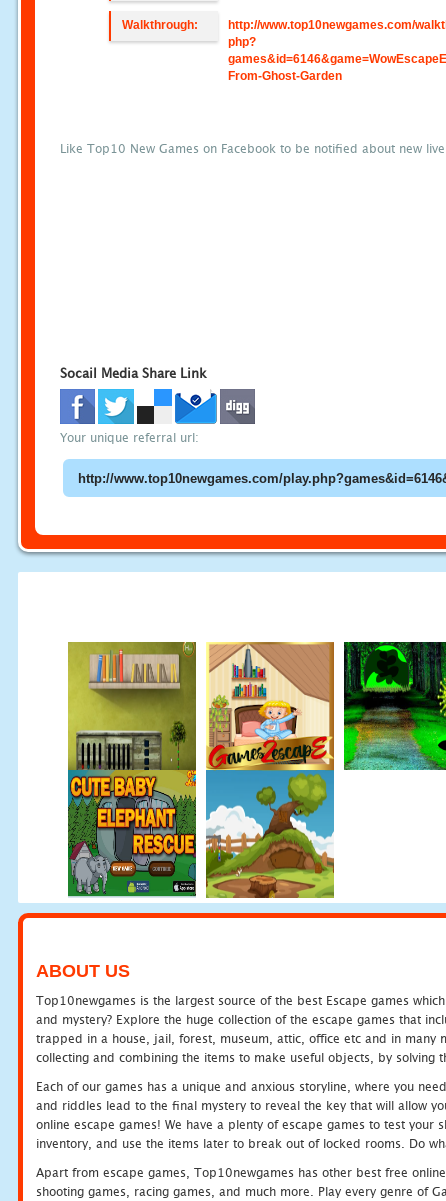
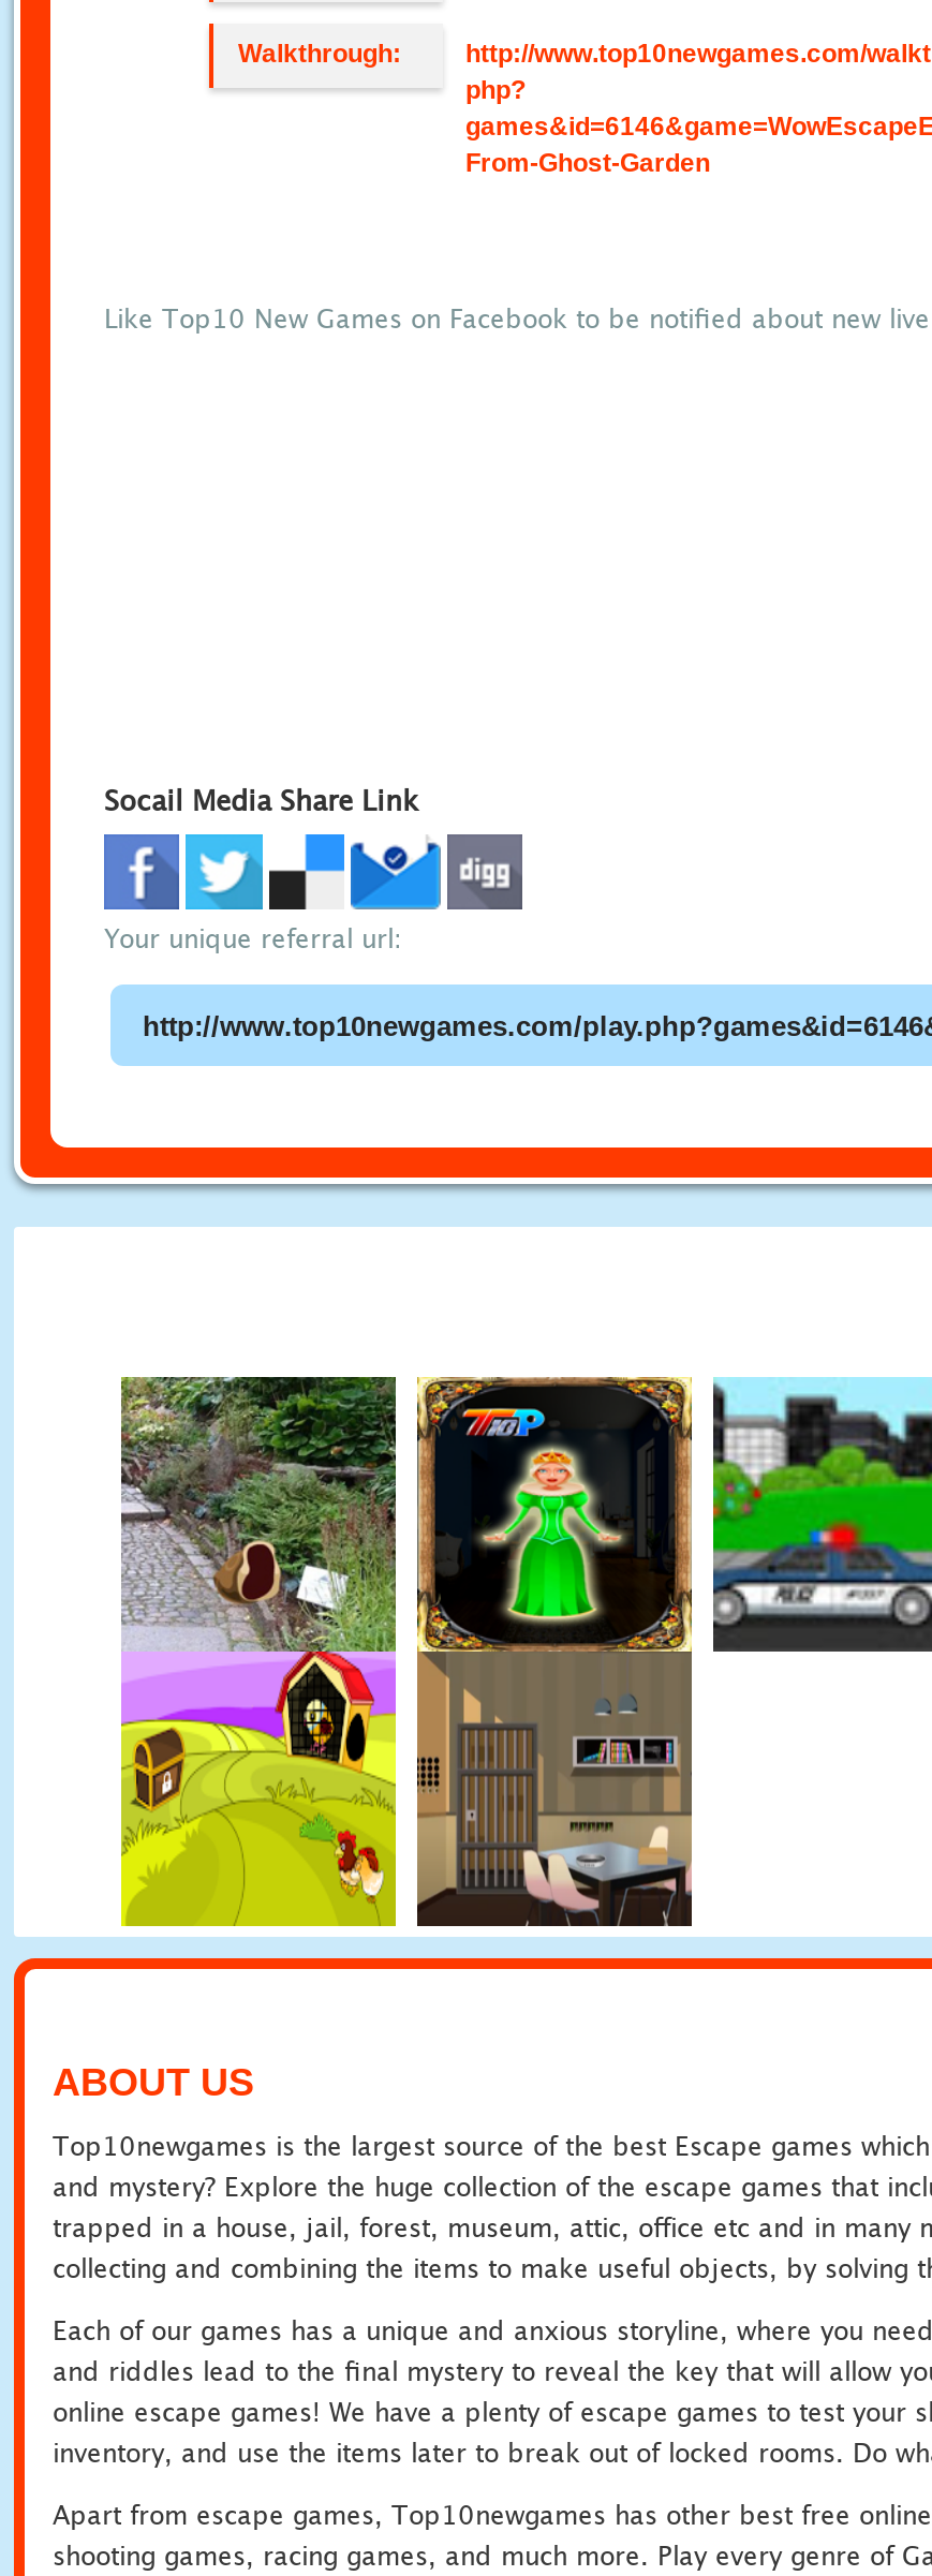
[67,641,197,898] [image] -> [119,1375,398,1928] [image]
[205,642,335,899] [image] -> [415,1375,694,1928] [image]
[343,641,443,771] [image] -> [711,1377,926,1654] [image]

